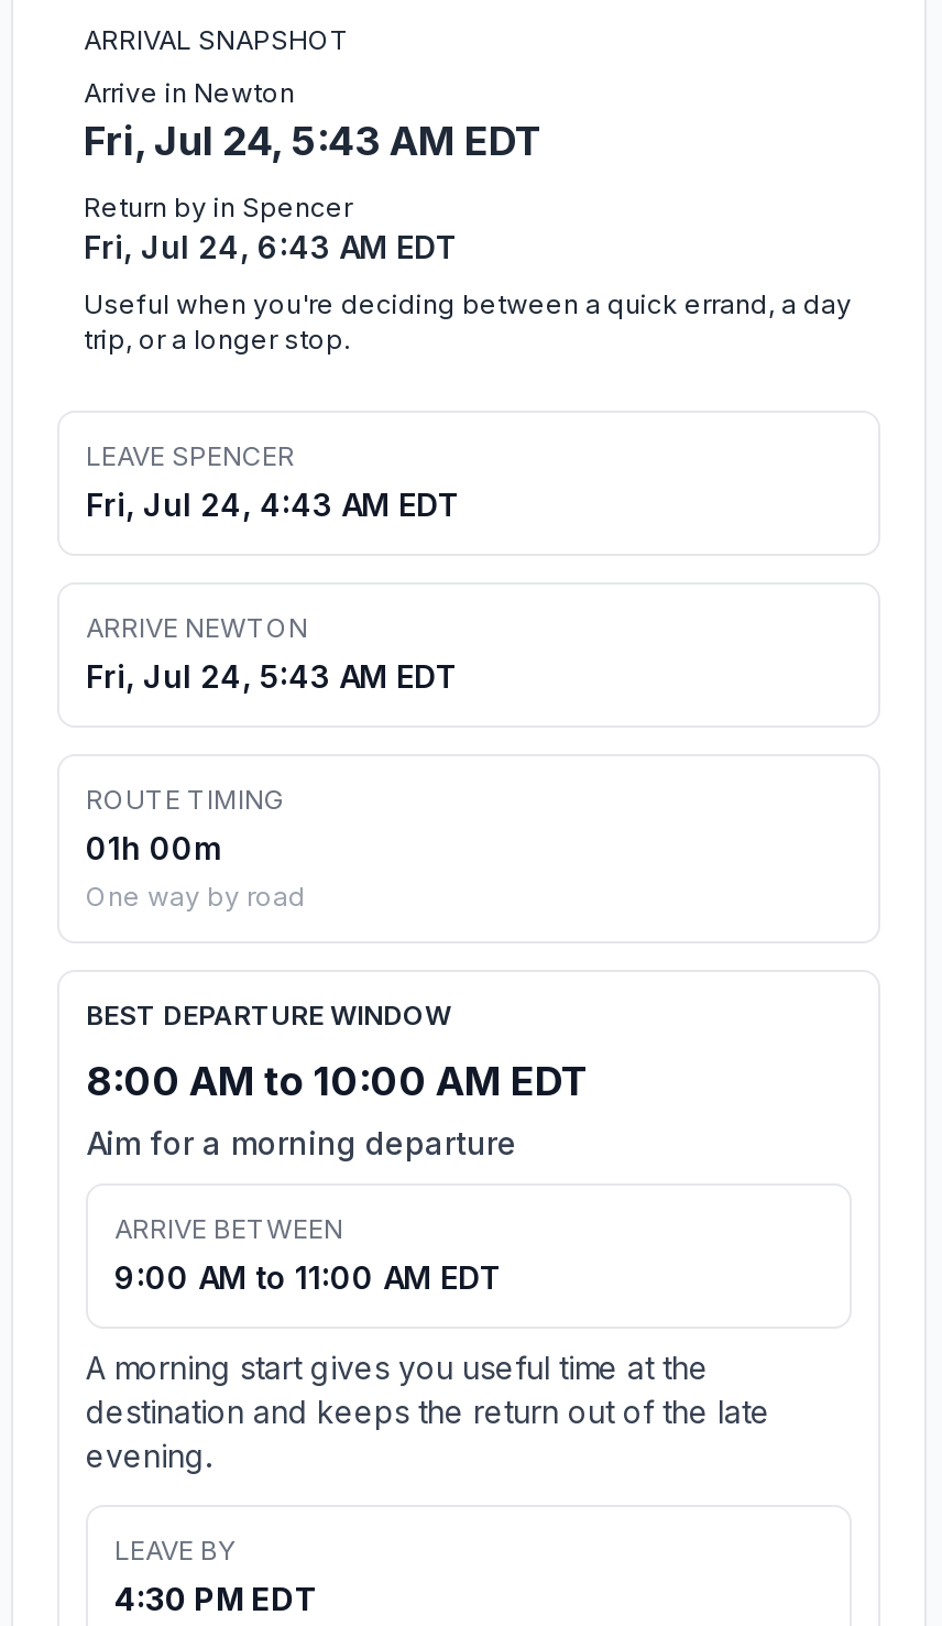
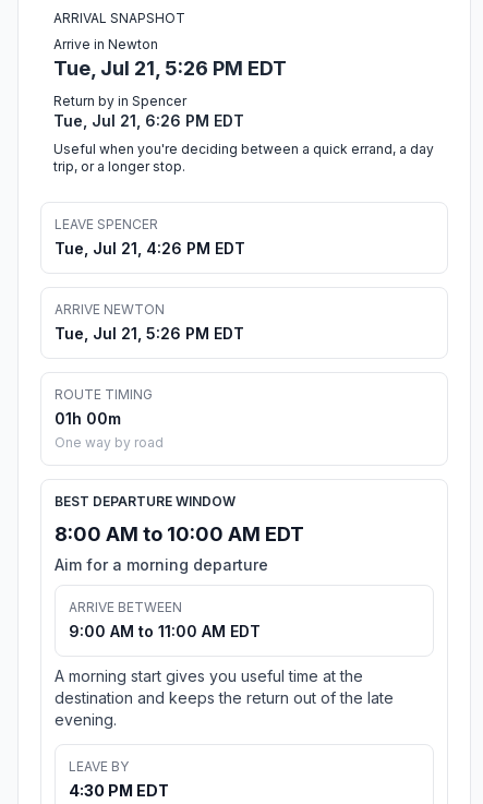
[84,118,544,164] Fri, Jul 24, 5:43 AM EDT -> [53,57,287,80] Tue, Jul 21, 5:26 PM EDT
[84,228,458,266] Fri, Jul 24, 6:43 AM EDT -> [53,111,244,130] Tue, Jul 21, 6:26 PM EDT
[86,486,460,523] Fri, Jul 24, 4:43 AM EDT -> [55,239,245,258] Tue, Jul 21, 4:26 PM EDT
[86,658,458,695] Fri, Jul 24, 5:43 AM EDT -> [55,324,244,343] Tue, Jul 21, 5:26 PM EDT

